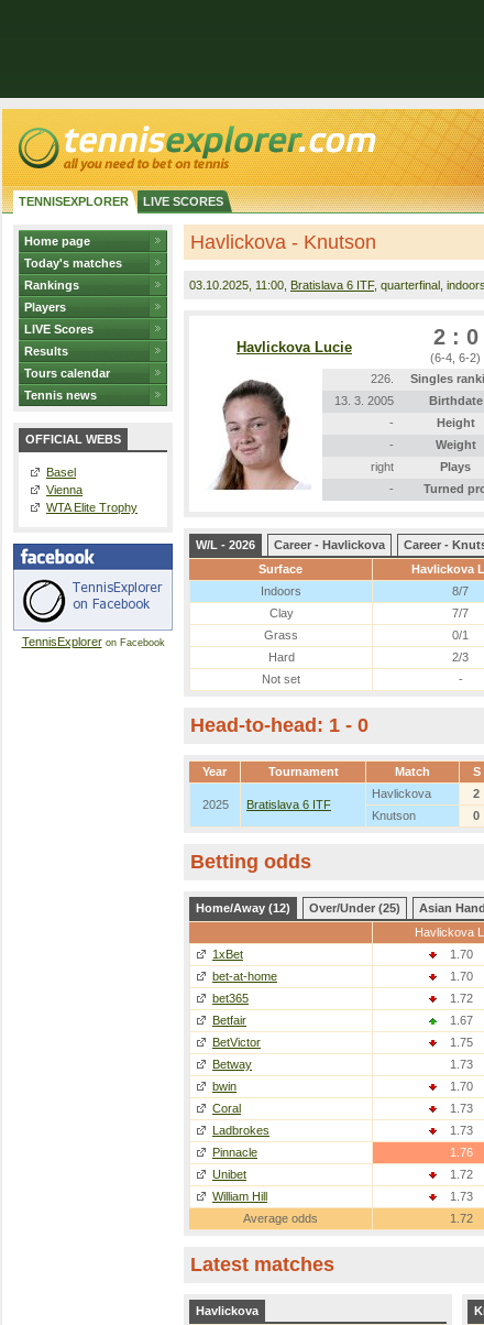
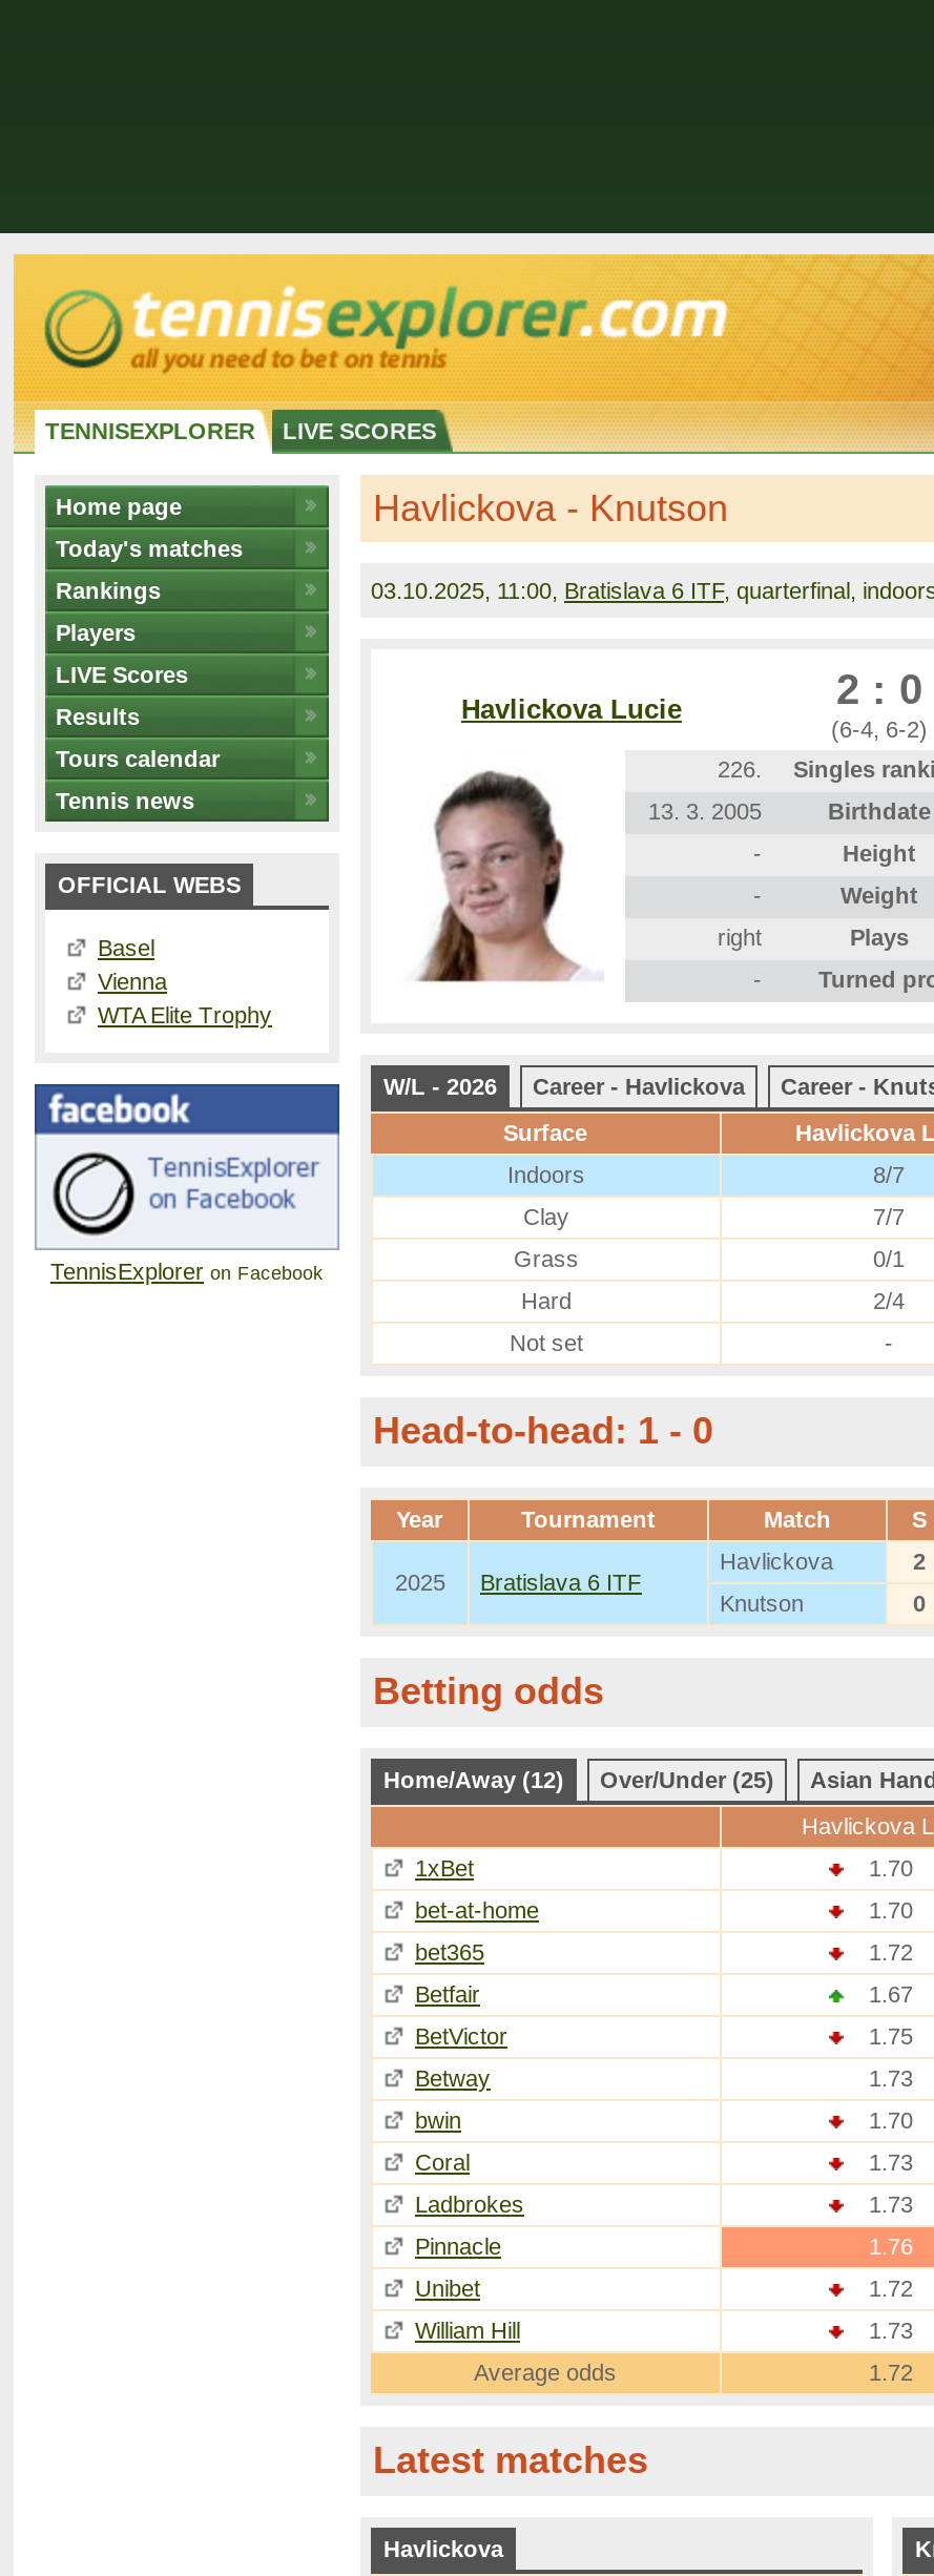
[452,650,469,664] 2/3 -> [873,1288,905,1313] 2/4

